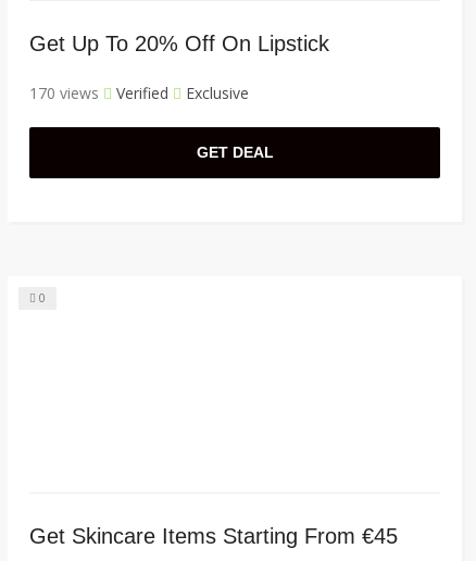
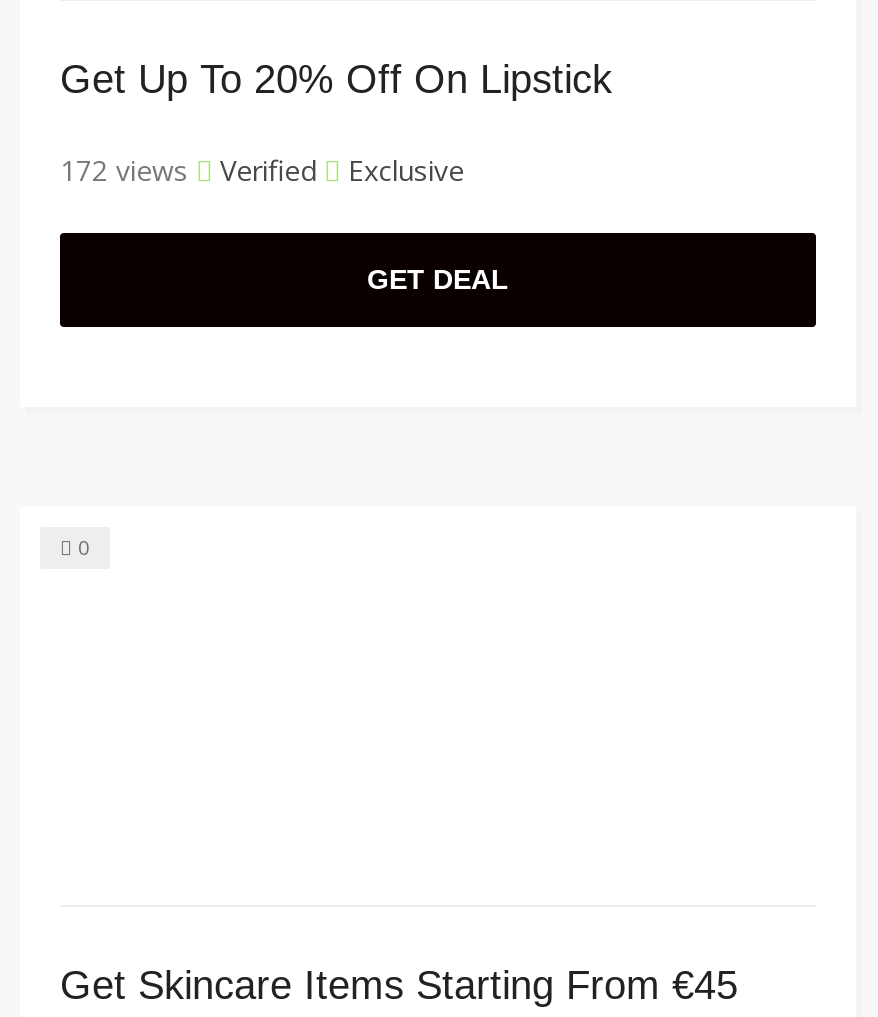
[29,83,249,103] 170 views Verified Exclusive -> [60,152,464,190] 172 views Verified Exclusive

